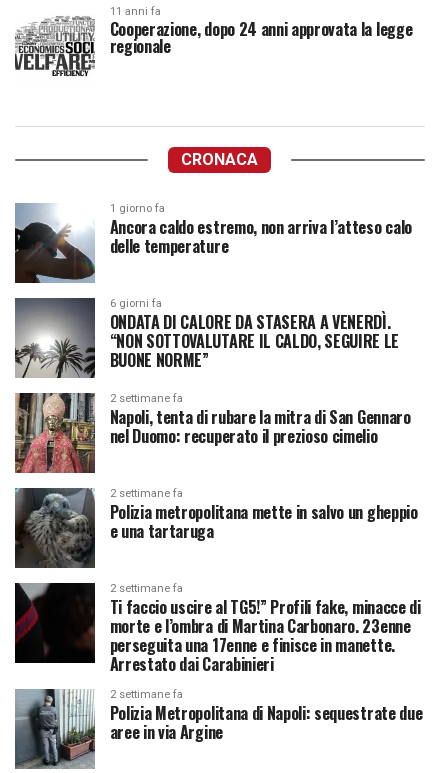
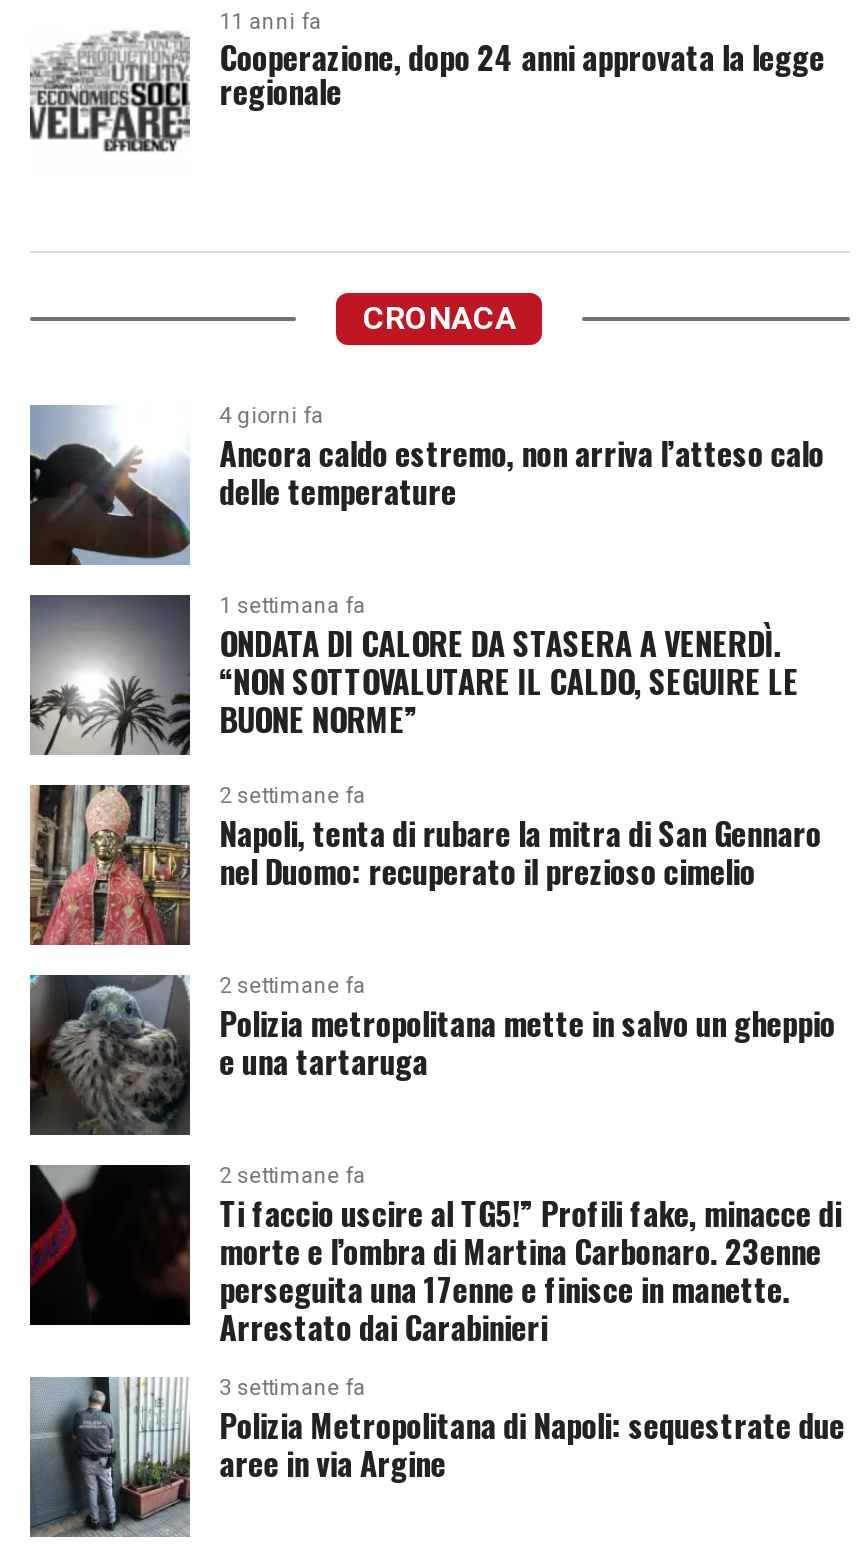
[110,202,165,215] 1 giorno fa -> [219,403,323,429] 4 giorni fa
[110,297,162,310] 6 giorni fa -> [219,593,365,619] 1 settimana fa
[110,688,183,701] 2 settimane fa -> [219,1375,365,1401] 3 settimane fa

